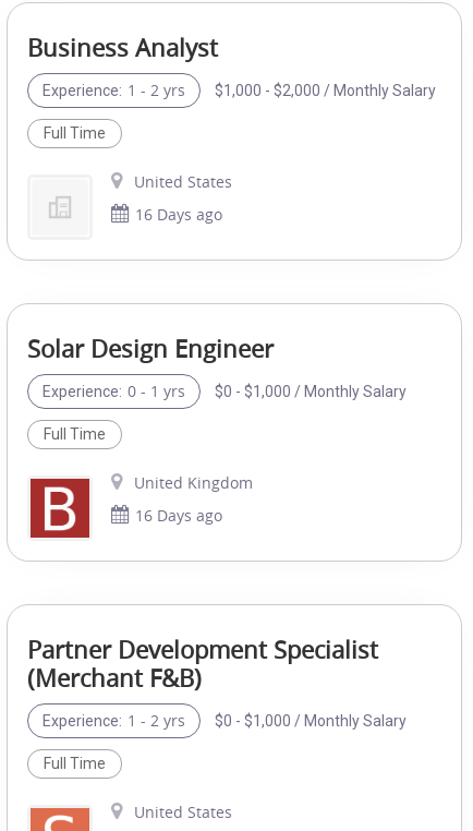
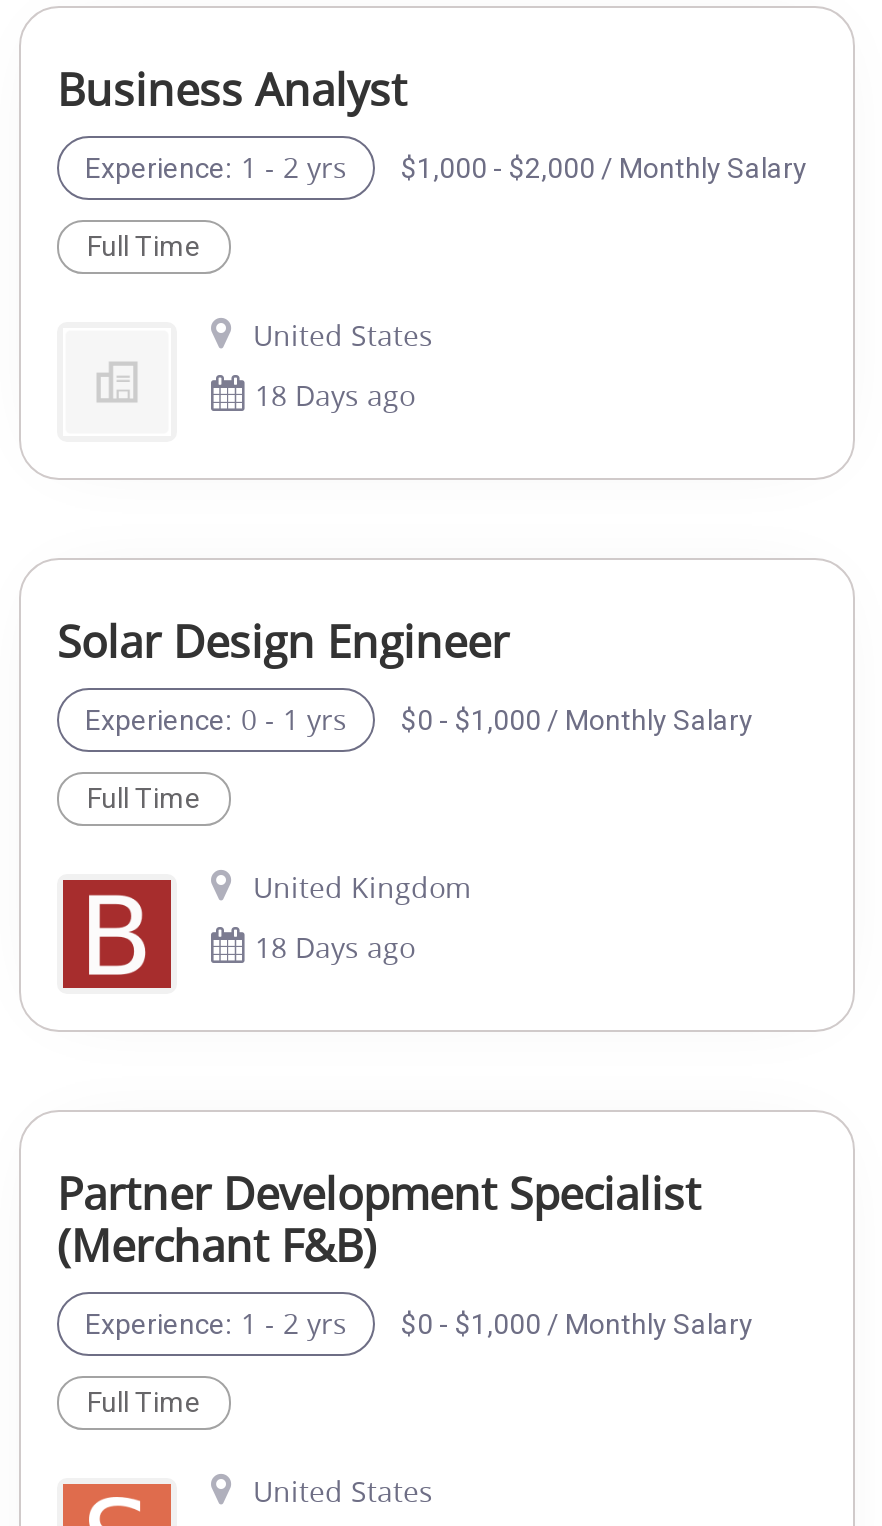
[135,204,222,225] 16 Days ago -> [255,376,415,414] 18 Days ago
[135,505,222,526] 16 Days ago -> [255,928,415,966] 18 Days ago

